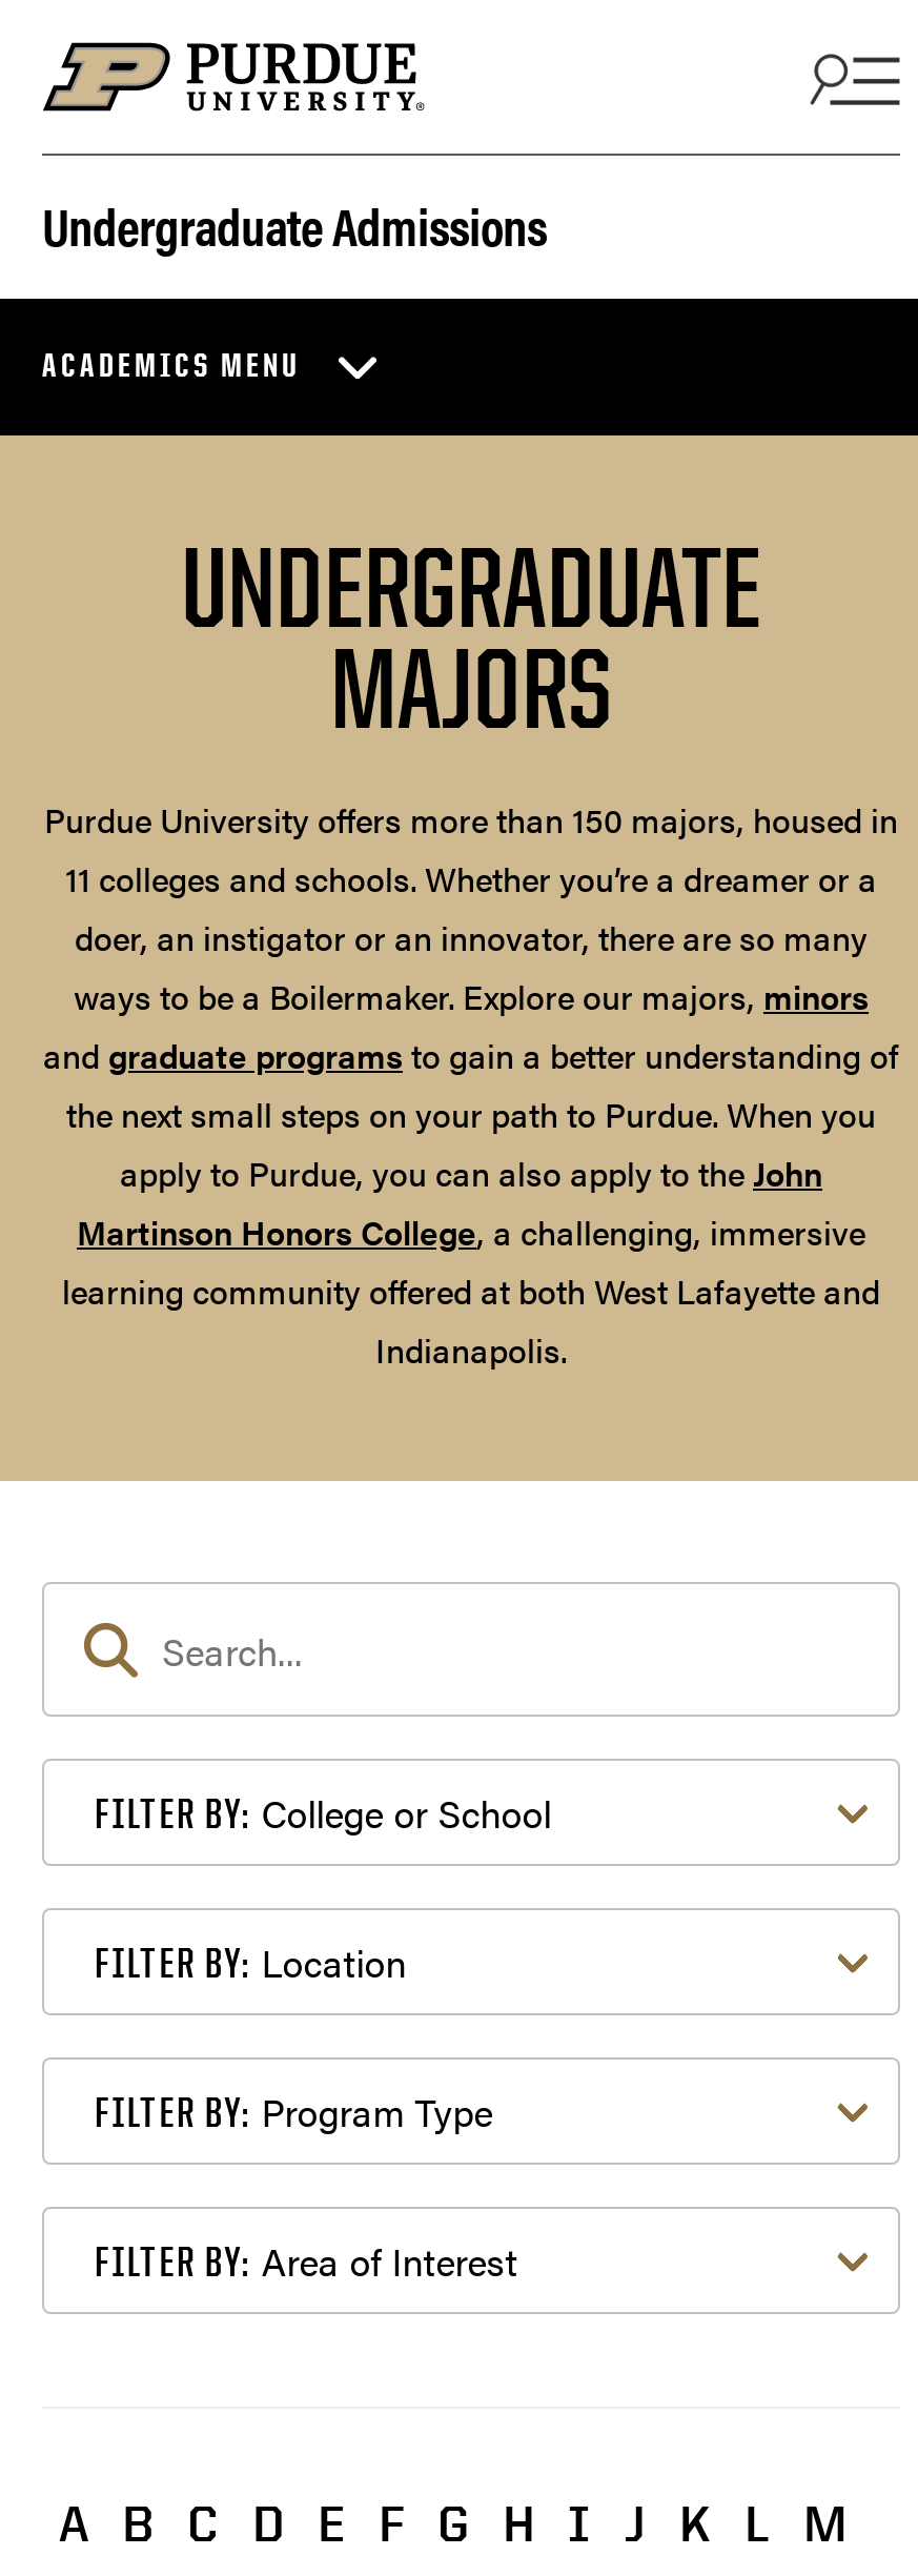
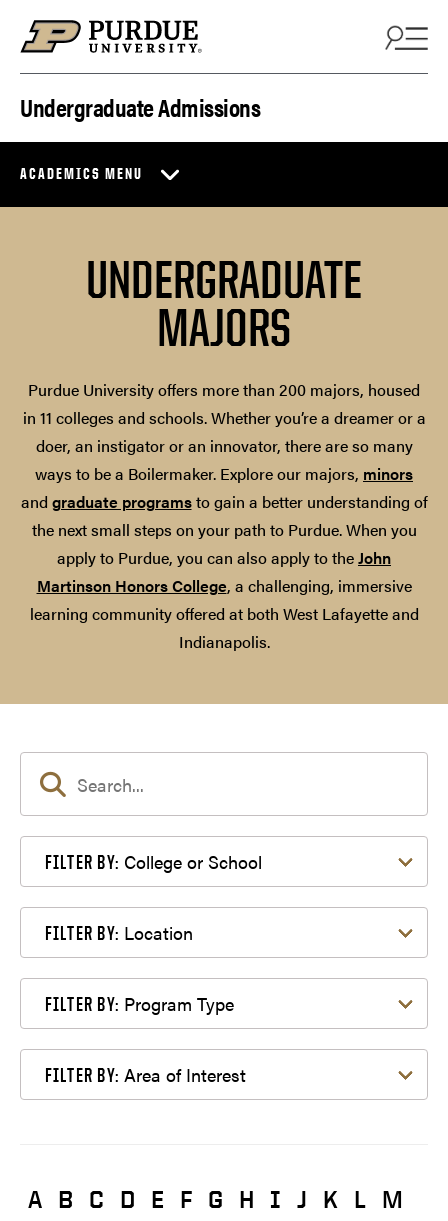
[44,796,898,903] Purdue University offers more than 150 majors, housed in | 11 colleges and schools. Whether you’re a dreamer or a -> [22,378,425,429] Purdue University offers more than 200 majors, housed | in 11 colleges and schools. Whether you’re a dreamer or a

